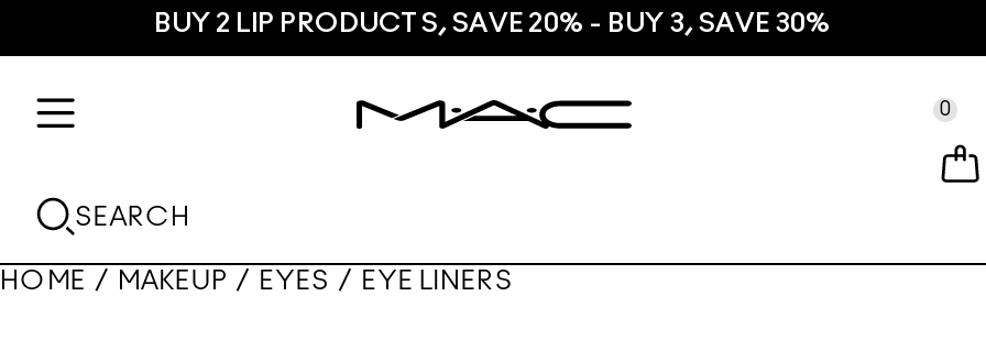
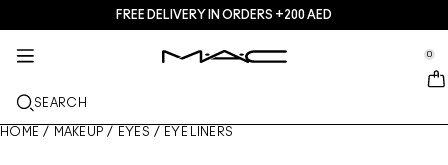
[154,10,832,36] BUY 2 LIP PRODUCTS, SAVE 20% - BUY 3, SAVE 30% -> [116,9,332,21] FREE DELIVERY IN ORDERS +200 AED

